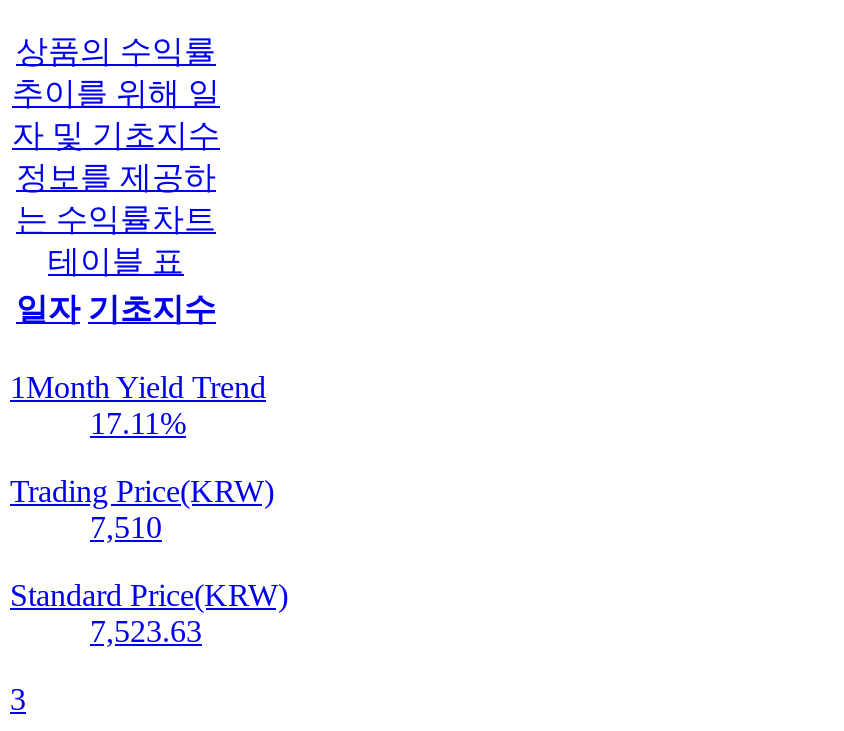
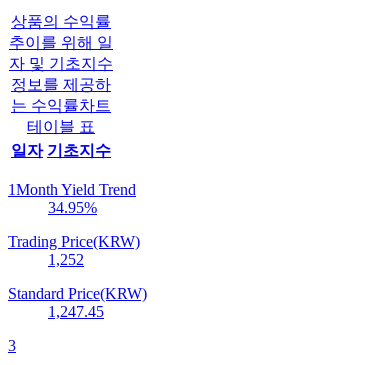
[90,406,186,440] 17.11% -> [48,199,97,216] 34.95%
[90,510,162,544] 7,510 -> [48,251,84,268] 1,252
[90,614,202,648] 7,523.63 -> [48,303,104,320] 1,247.45

